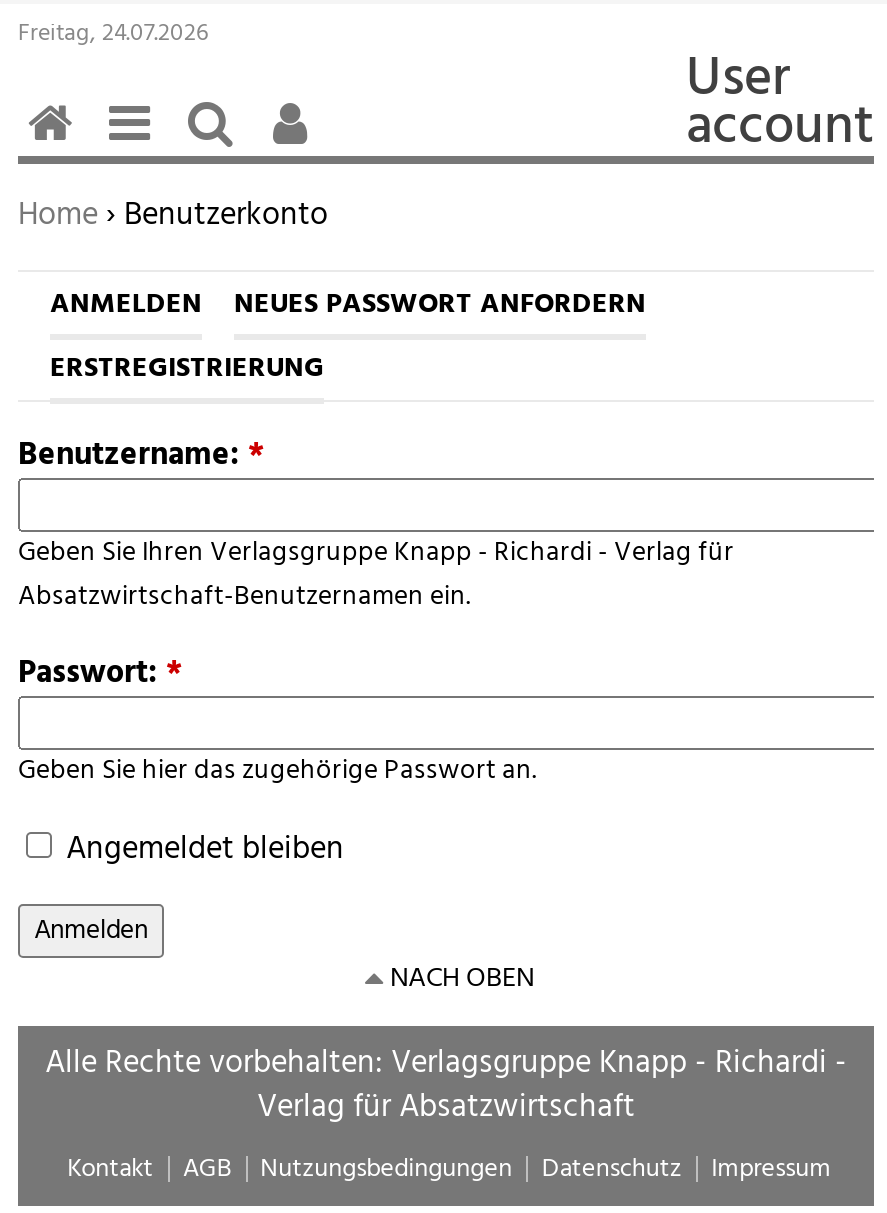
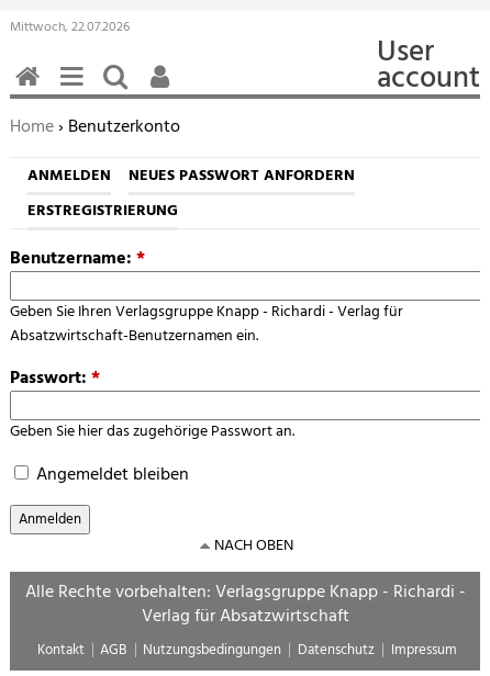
[18,14,208,54] Freitag, 24.07.2026 -> [10,16,130,38] Mittwoch, 22.07.2026

